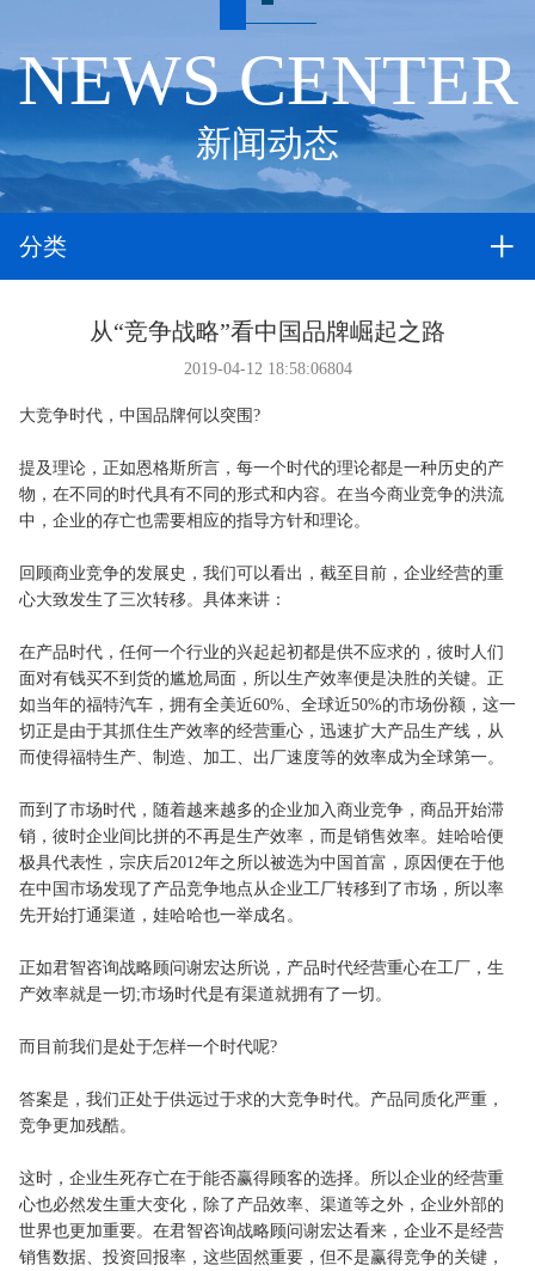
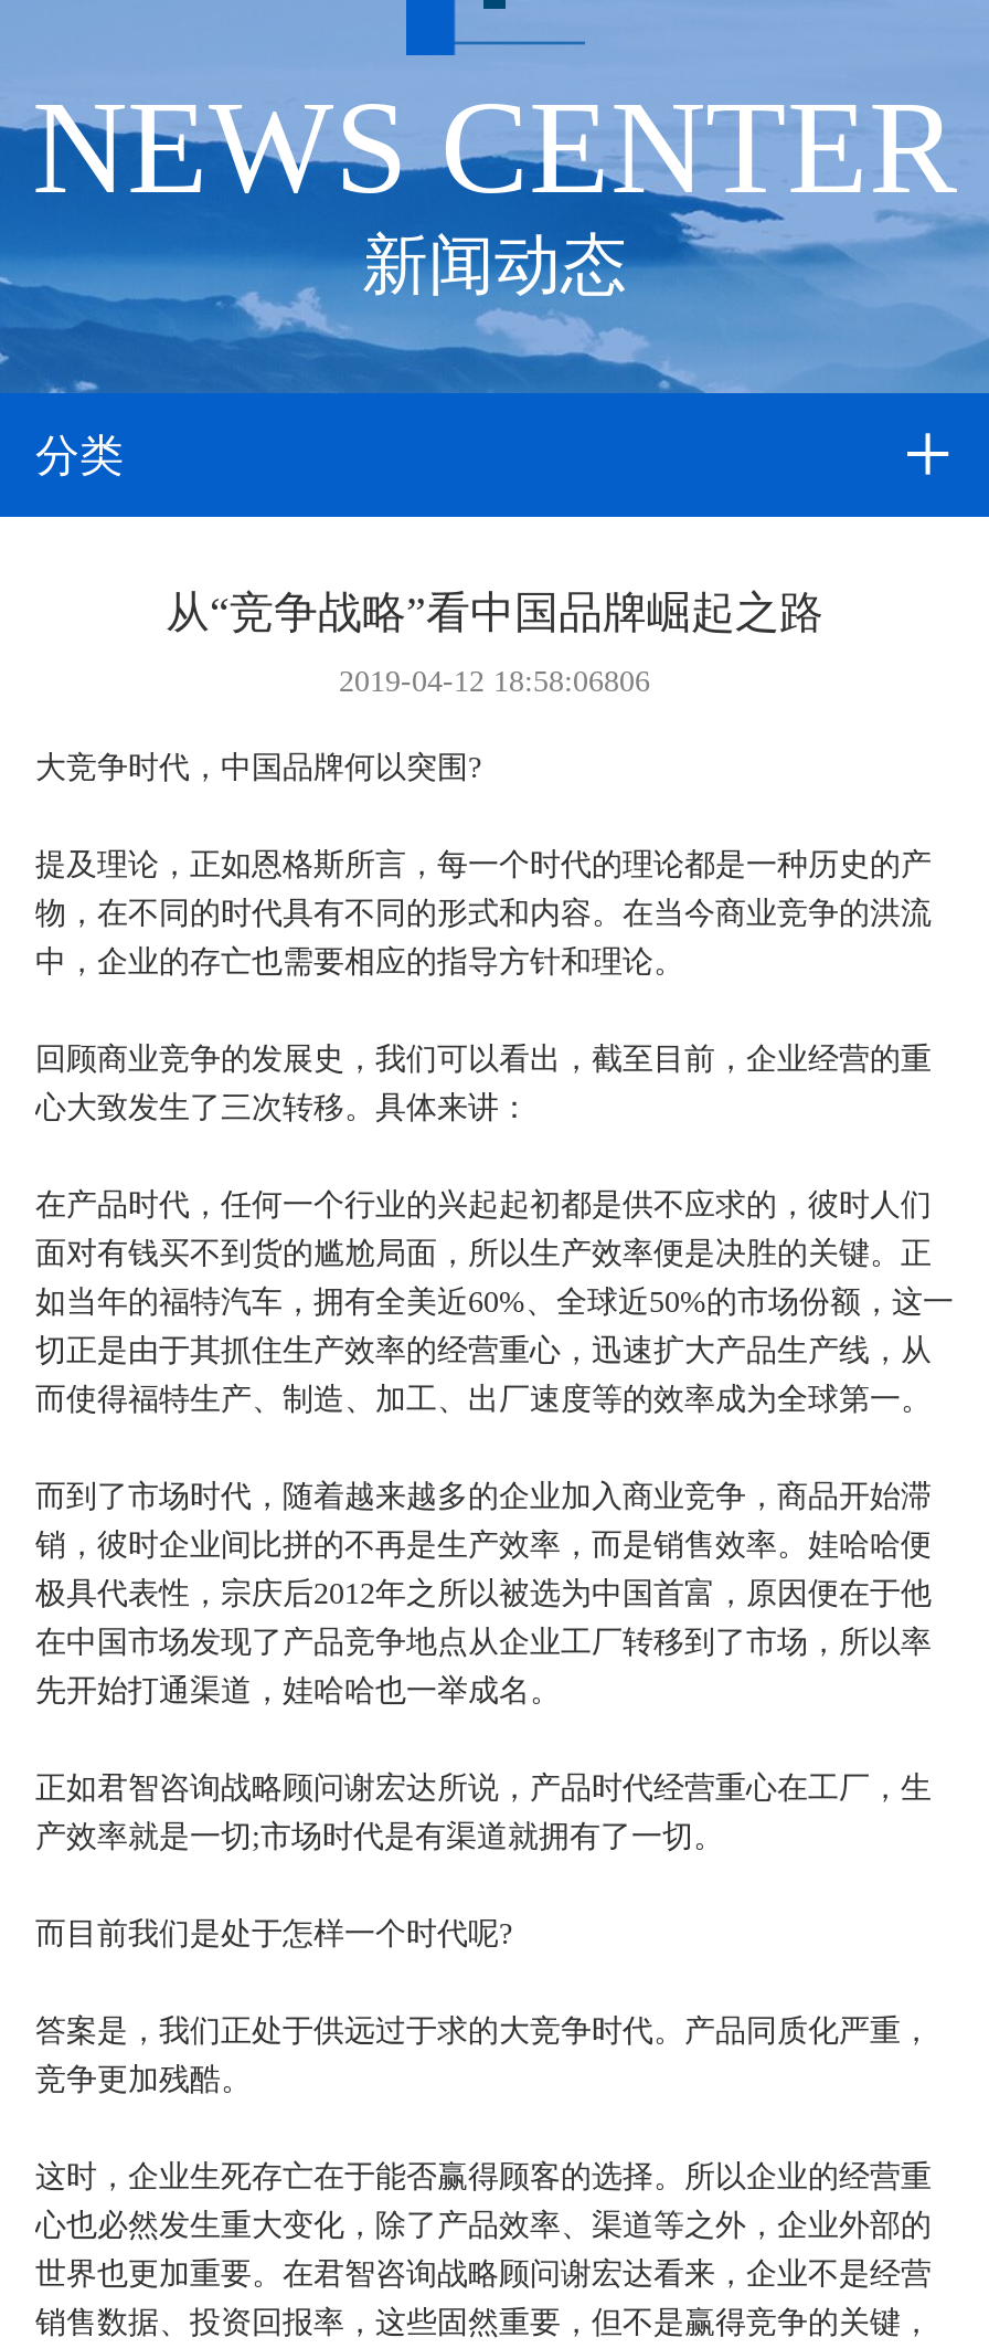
[183,360,352,378] 2019-04-12 18:58:06804 -> [339,665,650,698] 2019-04-12 18:58:06806

